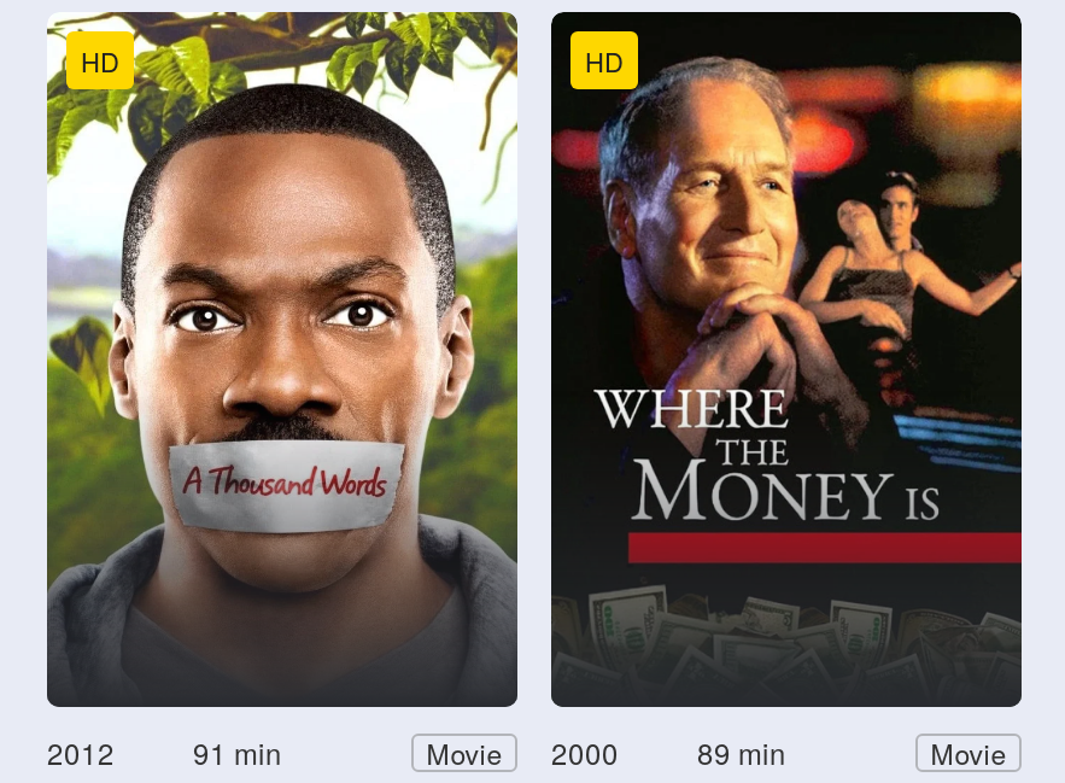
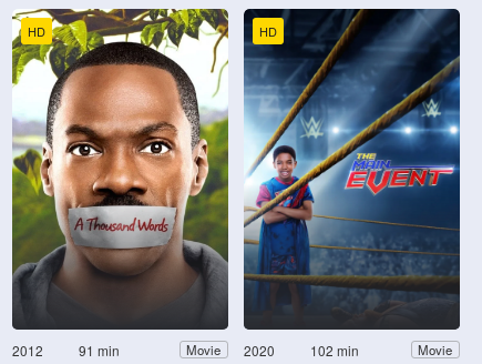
[549,11,1024,773] [image] | 2000 -> [243,9,461,359] [image] | 2020
[697,732,786,773] 89 min -> [311,340,359,359] 102 min

